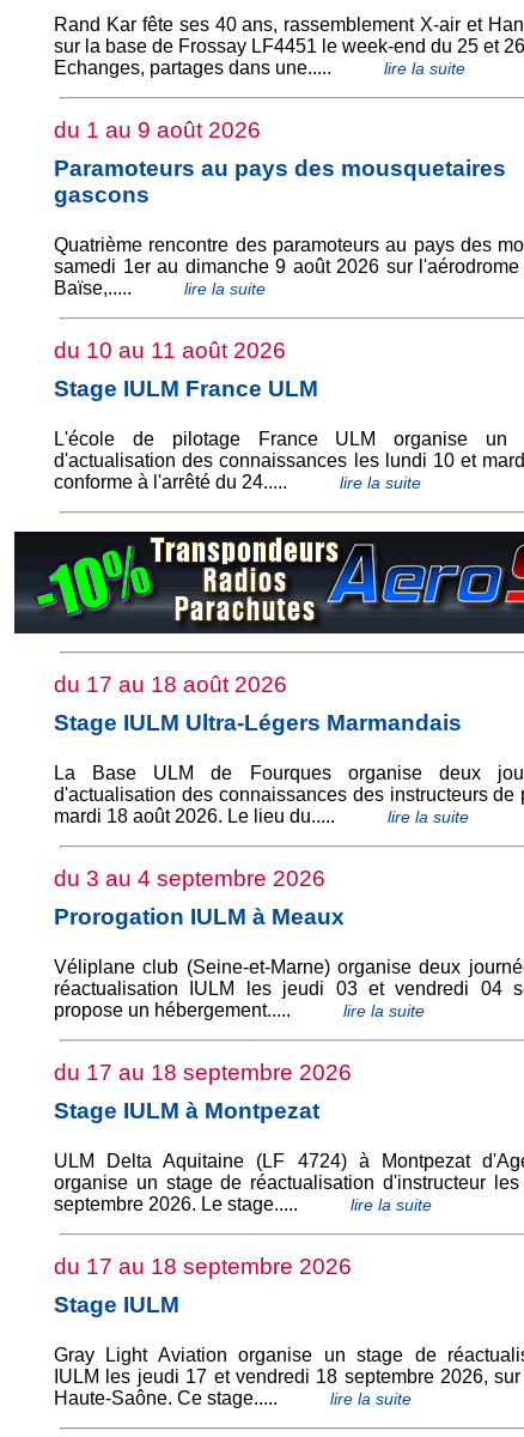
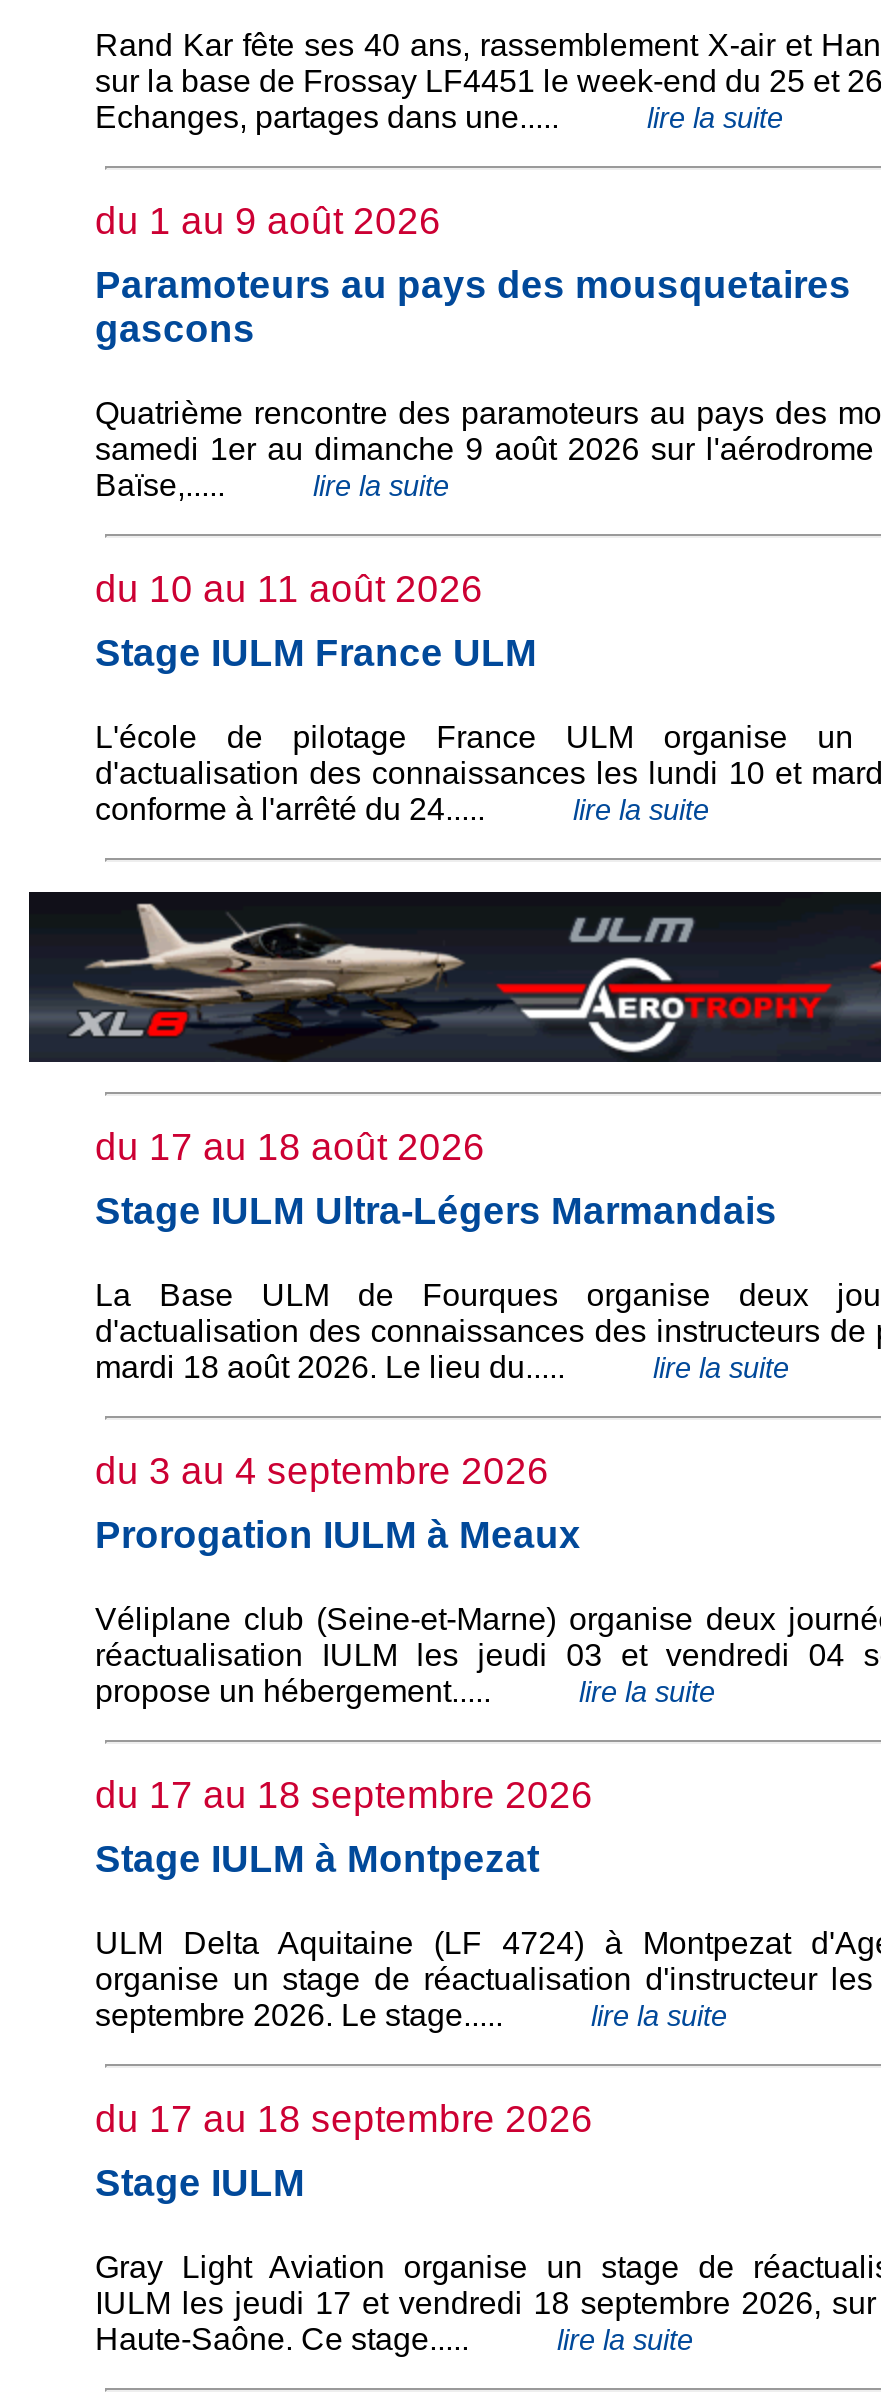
[37,536,520,632] [image] -> [69,902,875,1062] [image]

